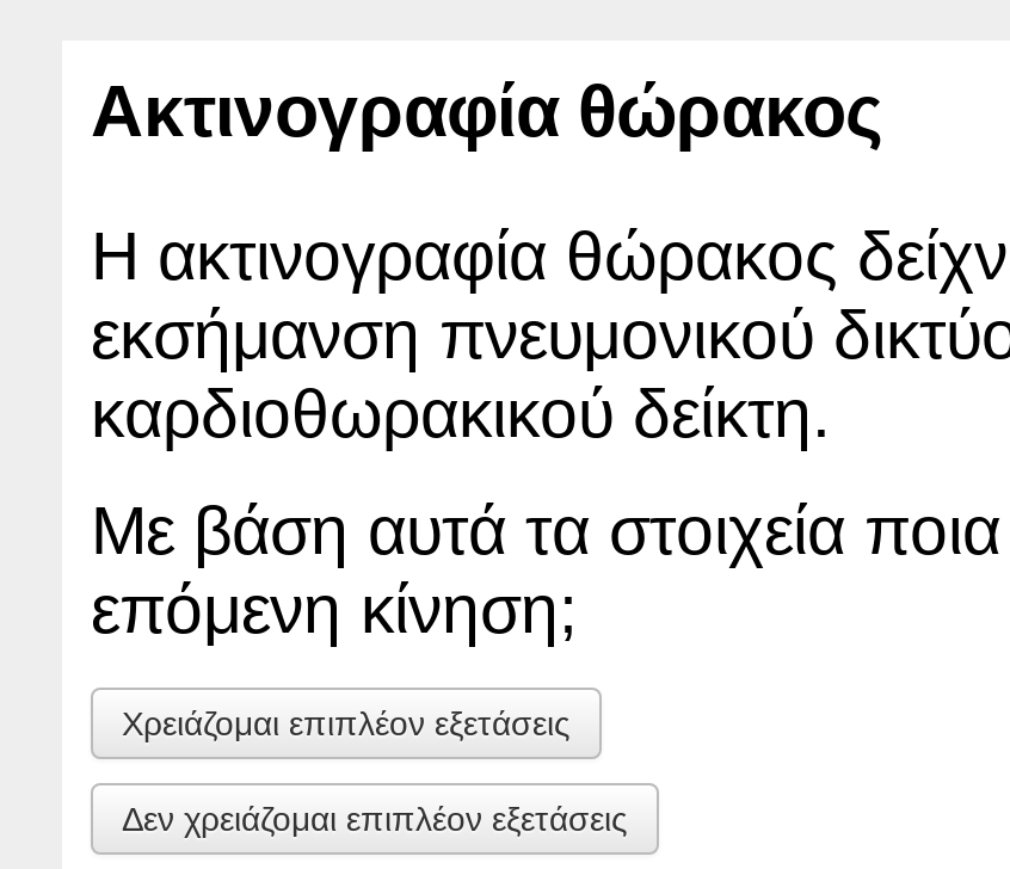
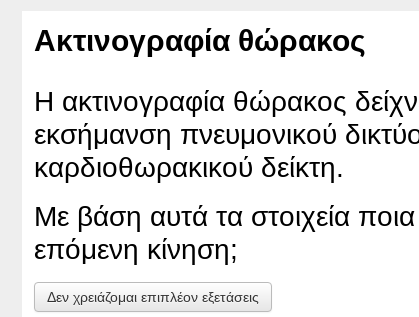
[122,703,571,742] Χρειάζομαι επιπλέον εξετάσεις -> none

